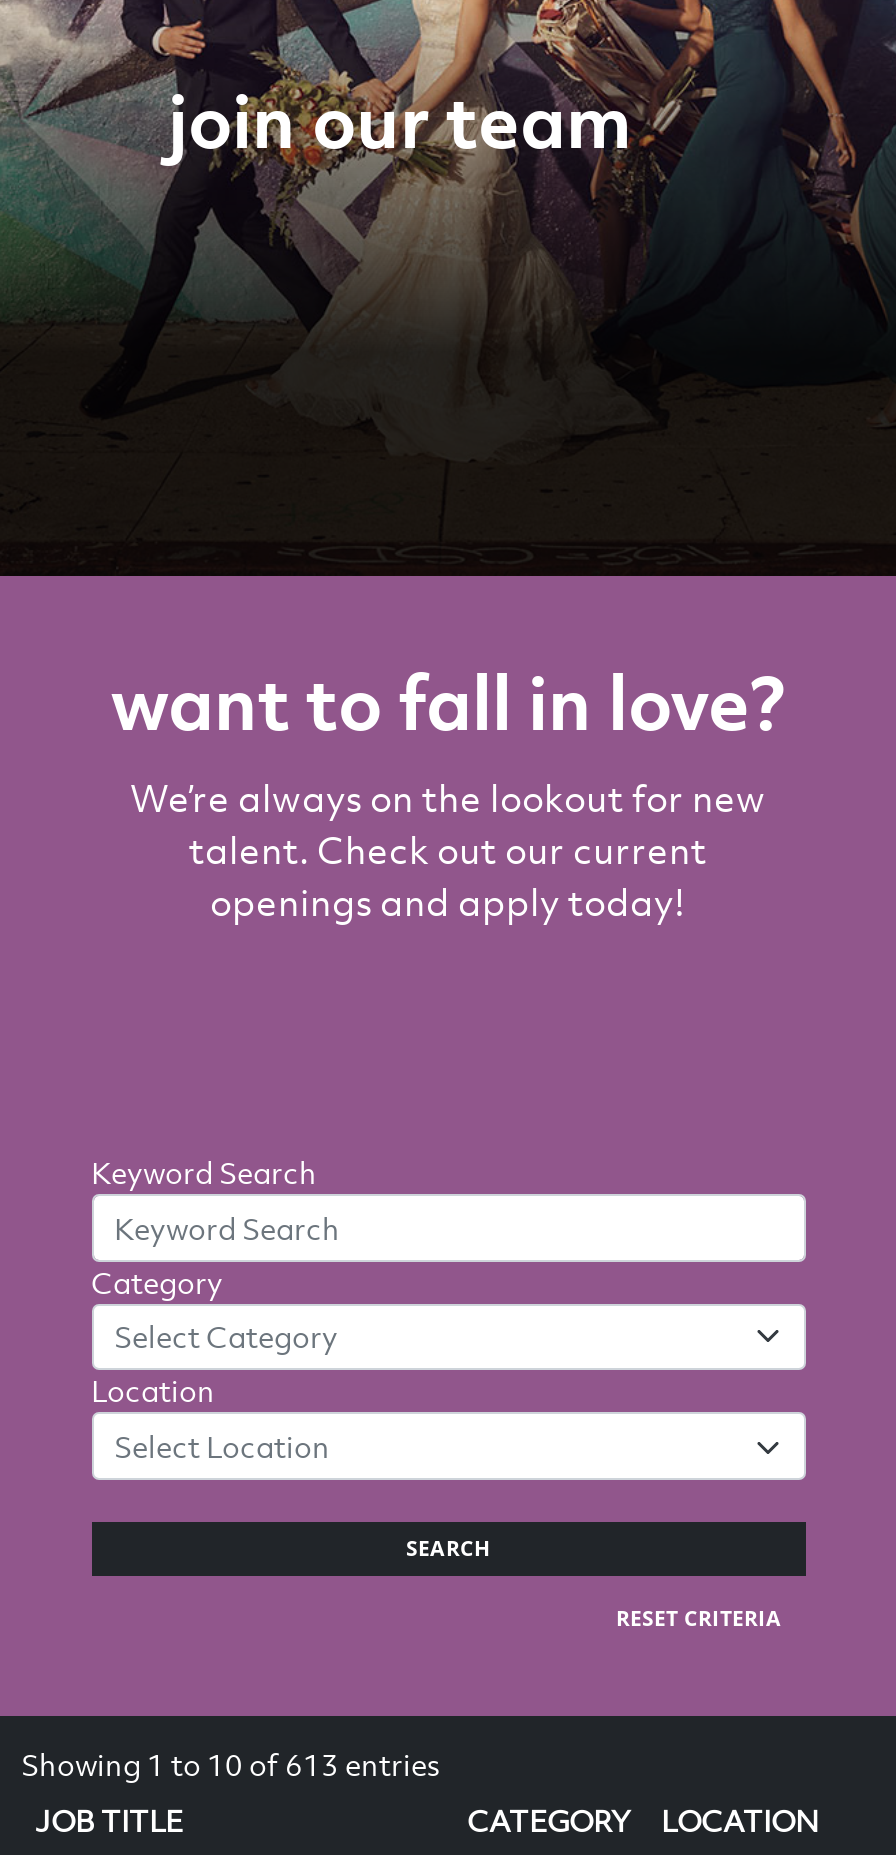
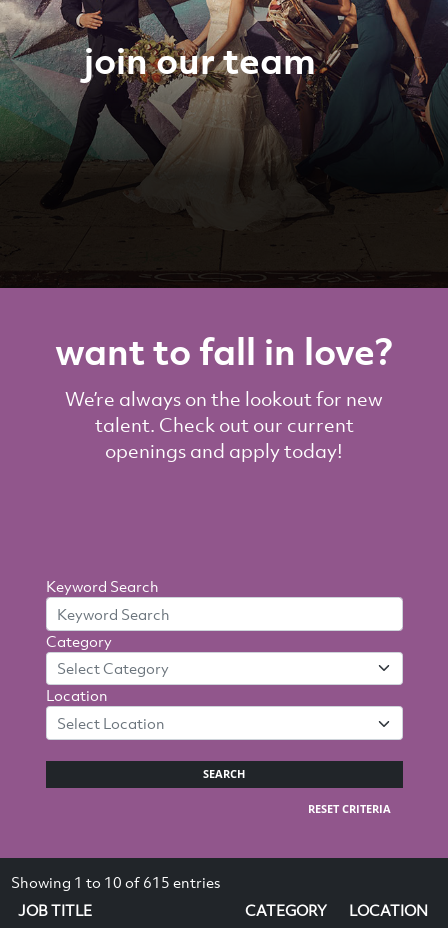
[21,1744,439,1784] Showing 1 to 10 of 613 entries -> [10,872,219,892] Showing 1 to 10 of 615 entries

